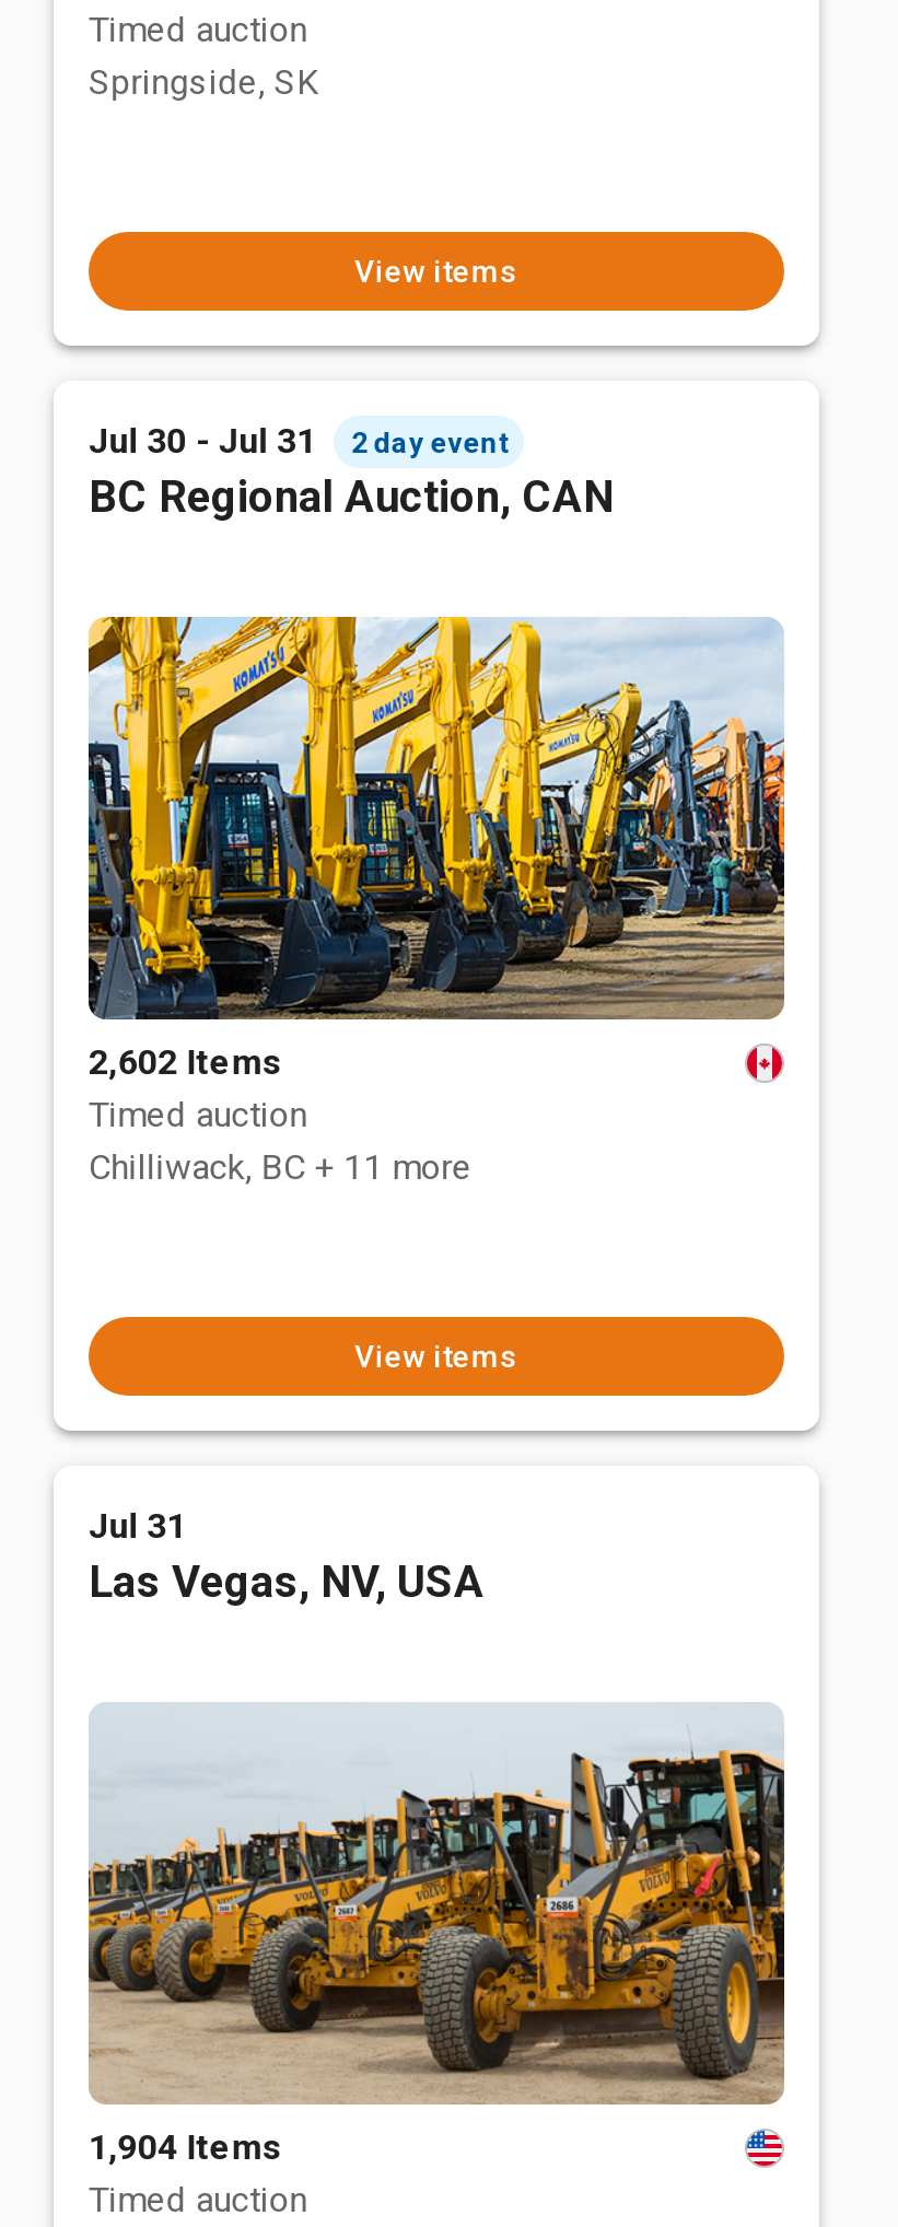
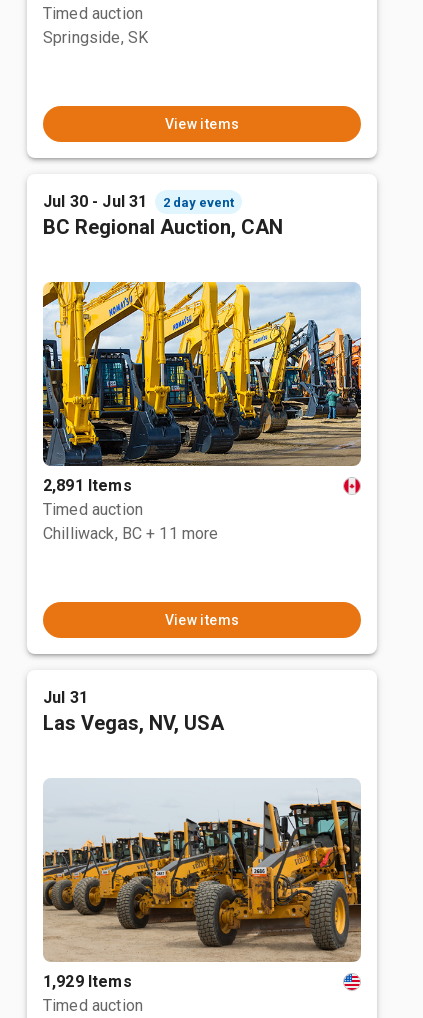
[89,1041,283,1083] 2,602 Items -> [43,476,132,495] 2,891 Items
[89,2126,283,2168] 1,904 Items -> [43,972,132,991] 1,929 Items

